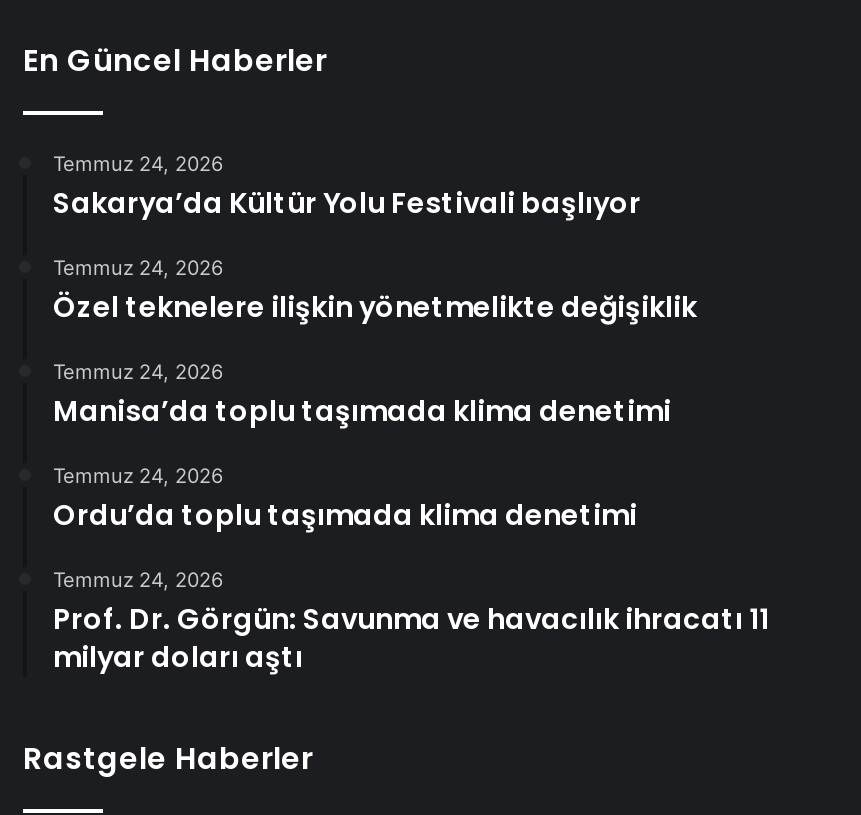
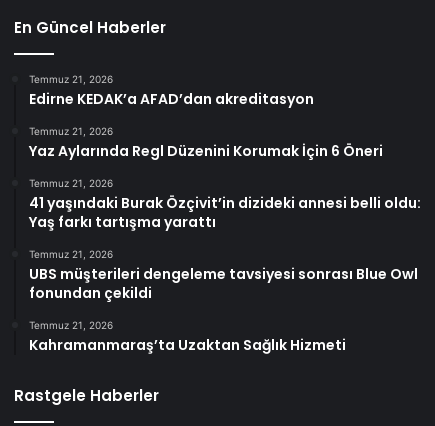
[53,152,641,224] Temmuz 24, 2026 | Sakarya’da Kültür Yolu Festivali başlıyor -> [29,73,314,109] Temmuz 21, 2026 | Edirne KEDAK’a AFAD’dan akreditasyon
[53,256,697,328] Temmuz 24, 2026 | Özel teknelere ilişkin yönetmelikte değişiklik -> [29,125,383,161] Temmuz 21, 2026 | Yaz Aylarında Regl Düzenini Korumak İçin 6 Öneri
[53,360,671,432] Temmuz 24, 2026 | Manisa’da toplu taşımada klima denetimi -> [29,177,421,232] Temmuz 21, 2026 | 41 yaşındaki Burak Özçivit’in dizideki annesi belli oldu: | Yaş farkı tartışma yarattı
[53,464,637,536] Temmuz 24, 2026 | Ordu’da toplu taşımada klima denetimi -> [29,248,418,303] Temmuz 21, 2026 | UBS müşterileri dengeleme tavsiyesi sonrası Blue Owl | fonundan çekildi
[53,568,769,678] Temmuz 24, 2026 | Prof. Dr. Görgün: Savunma ve havacılık ihracatı 11 | milyar doları aştı -> [29,319,346,355] Temmuz 21, 2026 | Kahramanmaraş’ta Uzaktan Sağlık Hizmeti

